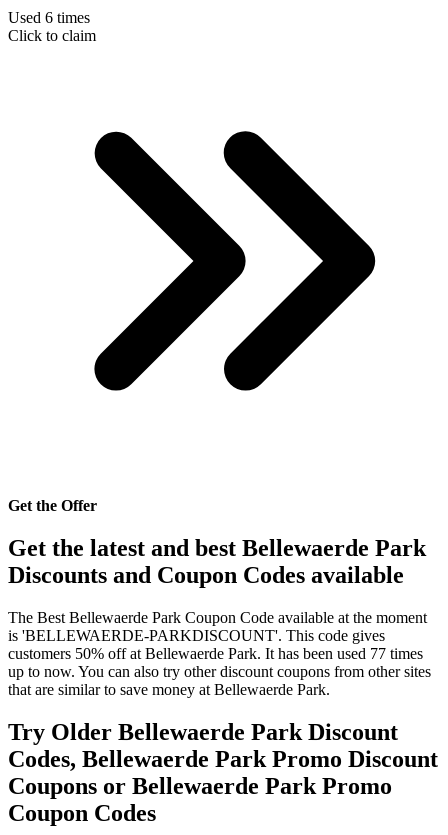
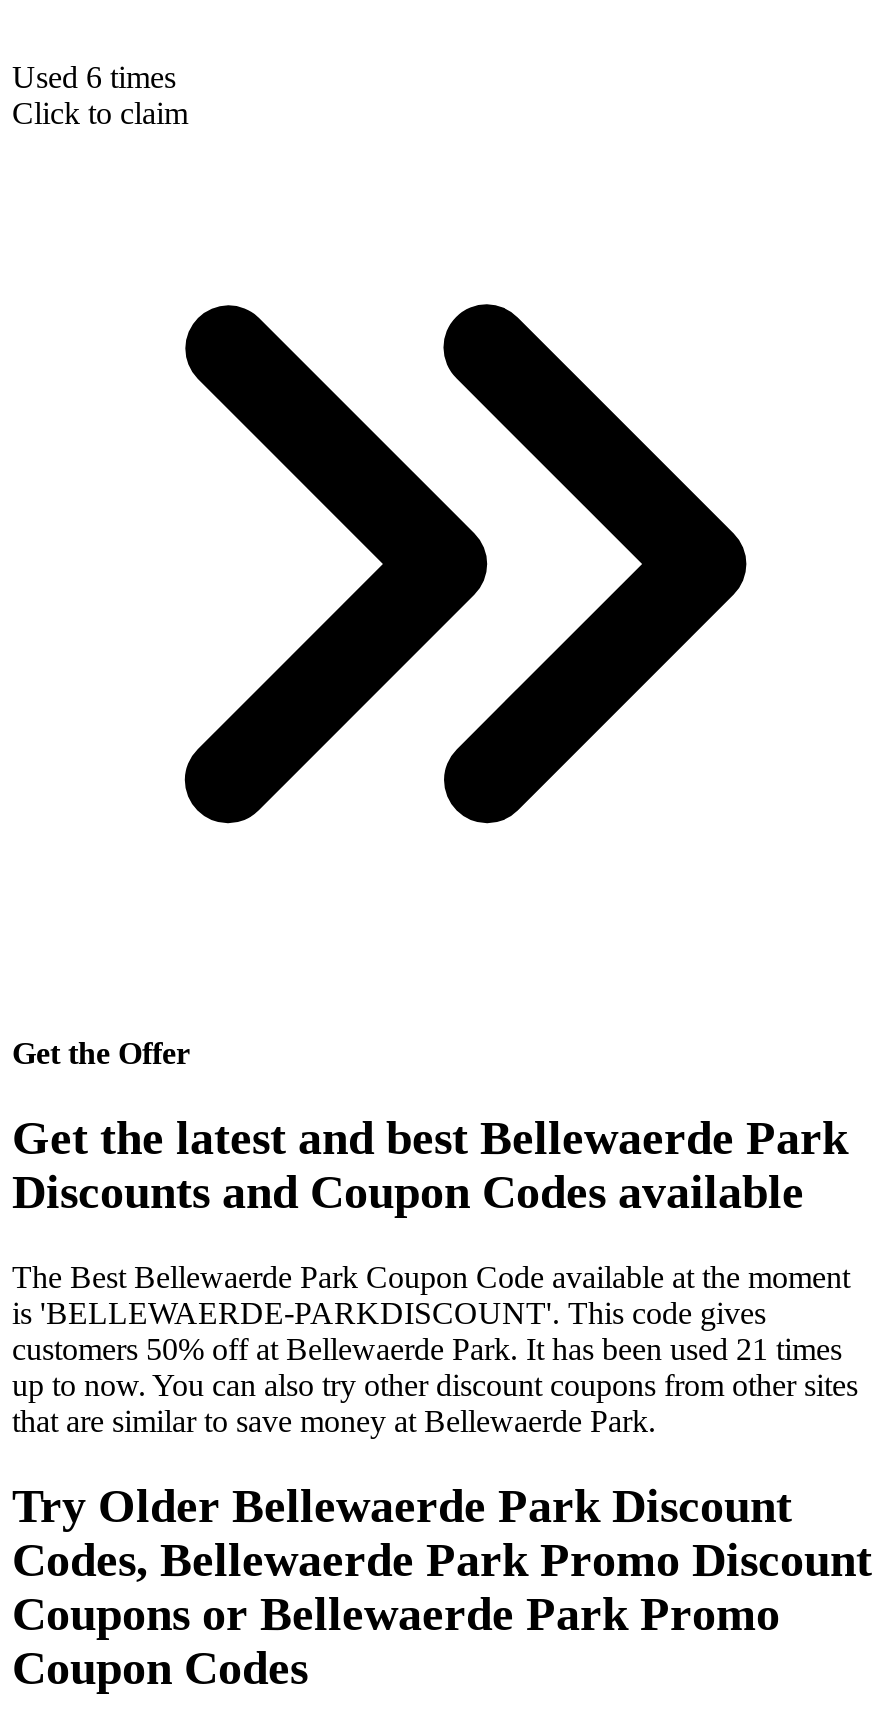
[8,645,423,662] customers 50% off at Bellewaerde Park. It has been used 77 times -> [12,1332,842,1366] customers 50% off at Bellewaerde Park. It has been used 21 times

